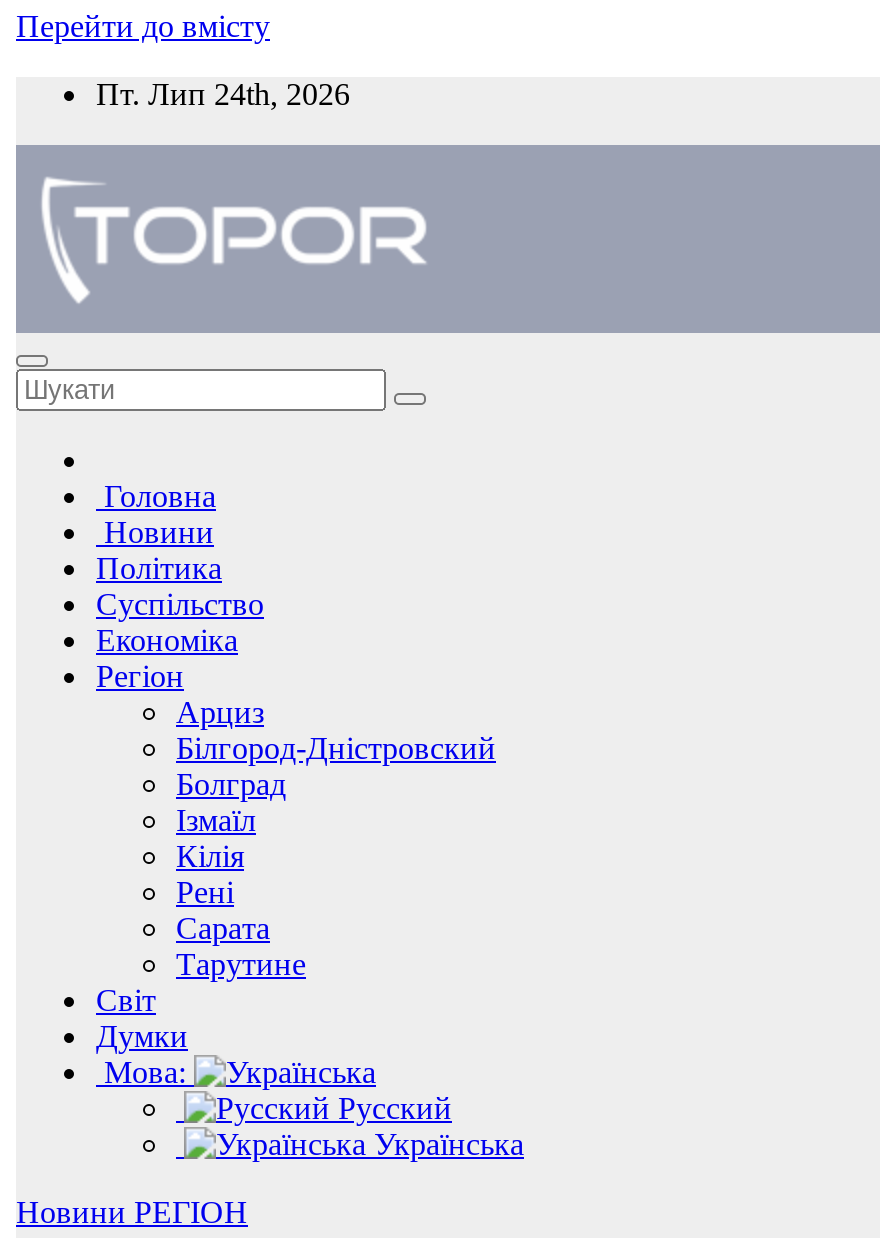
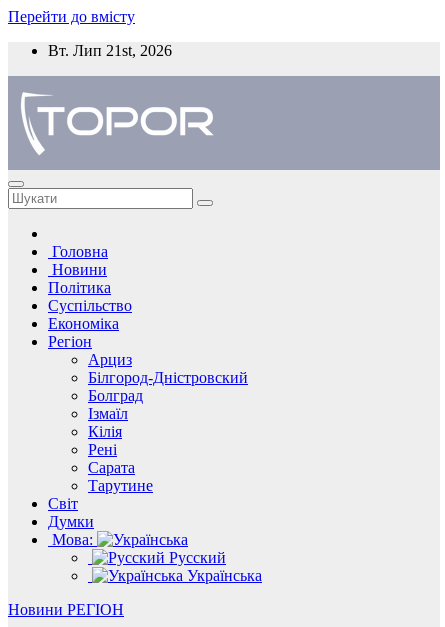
[96,77,350,111] Пт. Лип 24th, 2026 -> [48,42,172,59] Вт. Лип 21st, 2026

